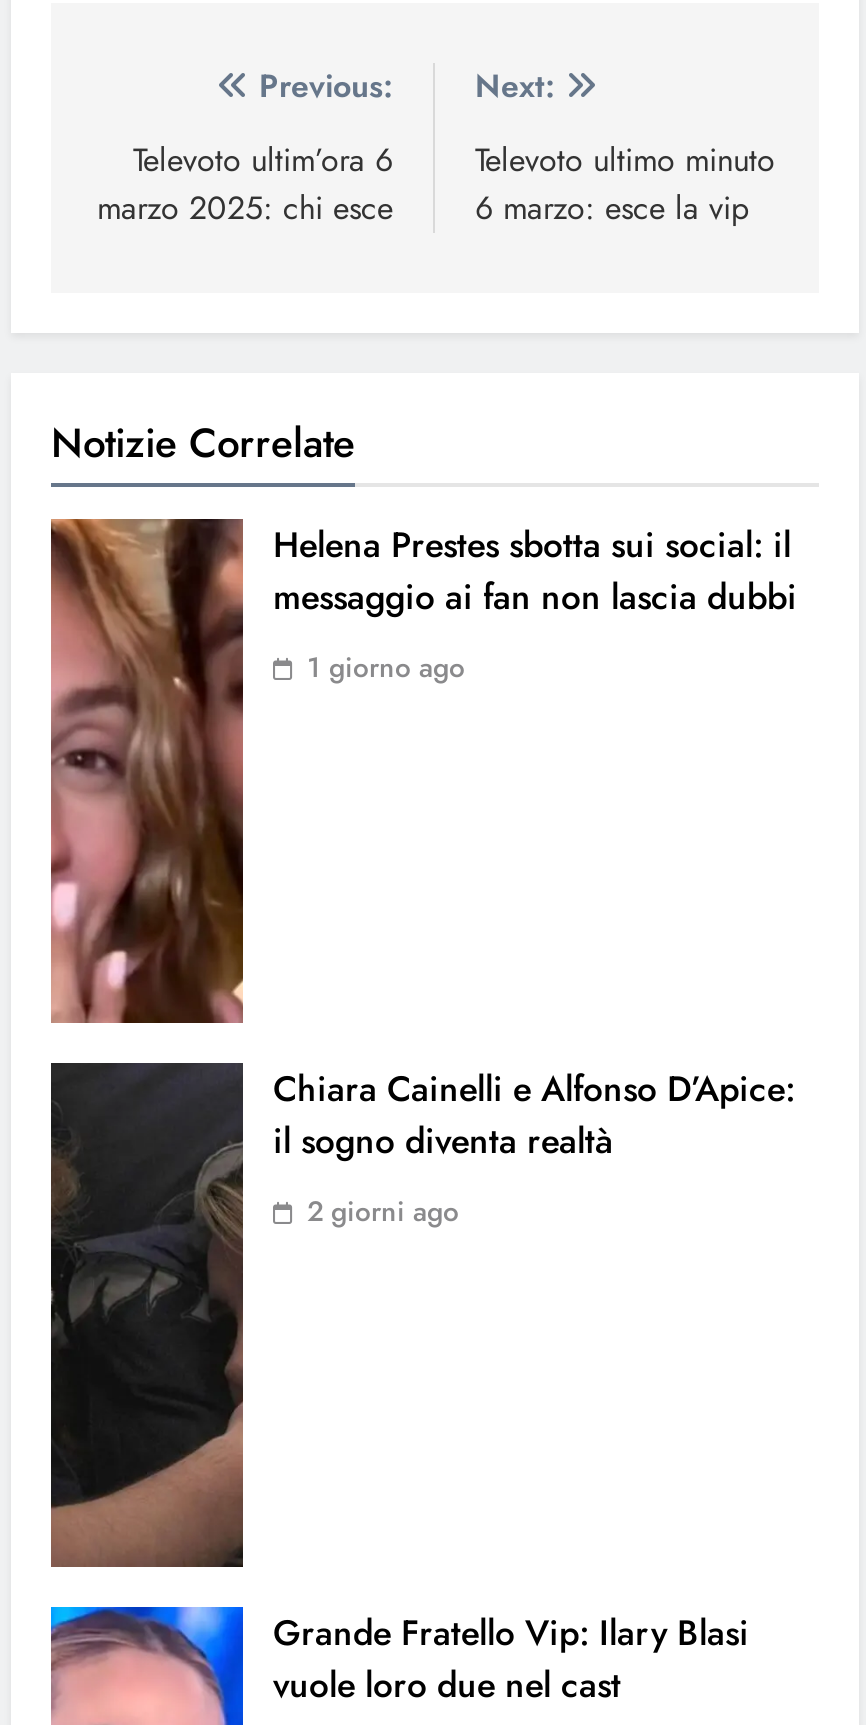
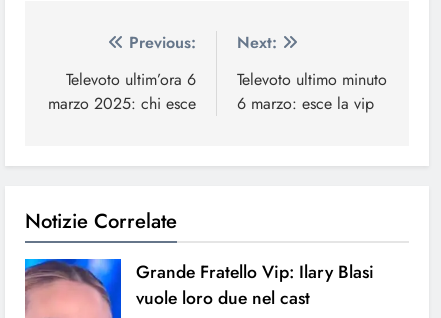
[49,517,797,1025] [image] | Helena Prestes sbotta sui social: il | messaggio ai fan non lascia dubbi | 1 giorno ago -> none
[49,1061,795,1575] [image] | Chiara Cainelli e Alfonso D’Apice: | il sogno diventa realtà | 2 giorni ago -> none

